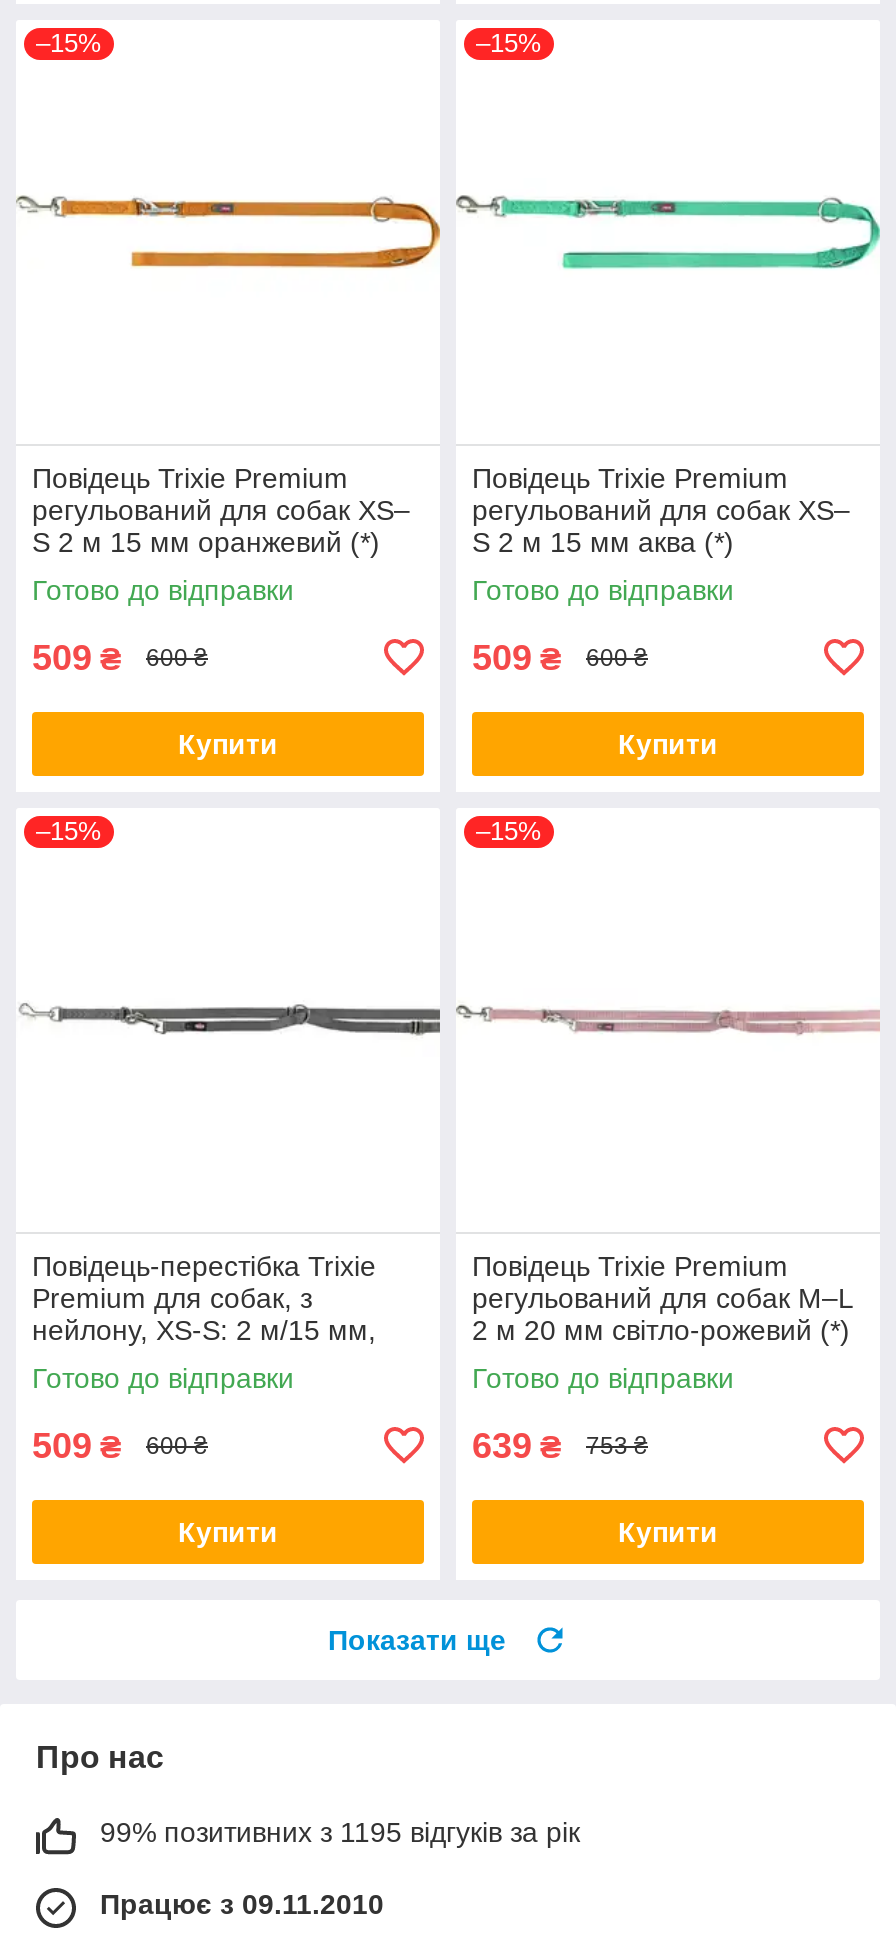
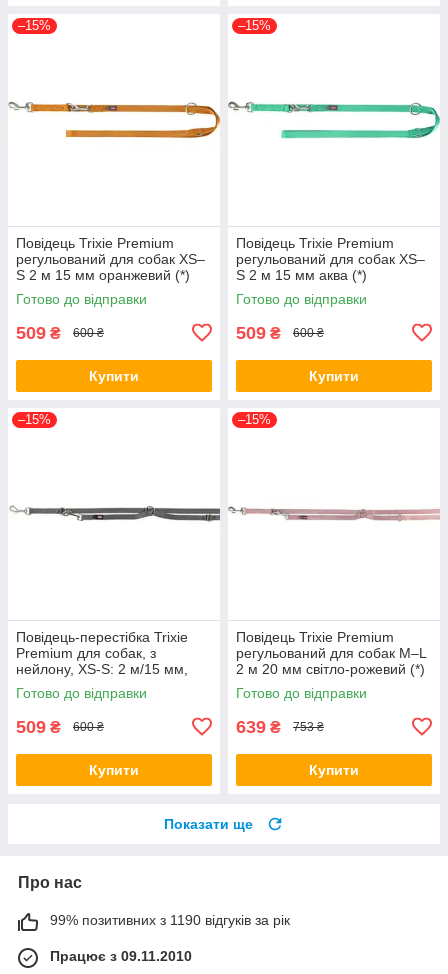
[100,1816,580,1848] 99% позитивних з 1195 відгуків за рік -> [50,912,290,928] 99% позитивних з 1190 відгуків за рік

